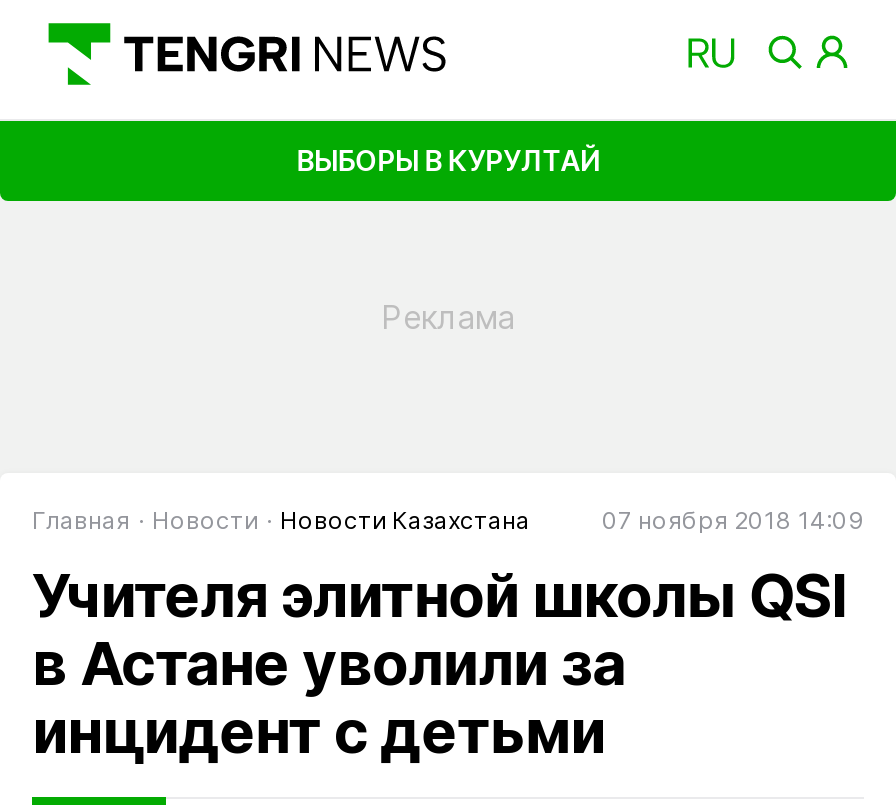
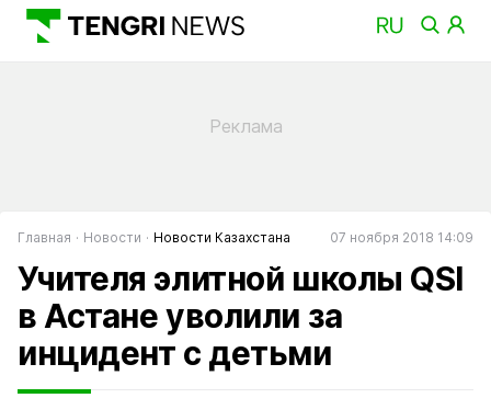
[296,142,600,176] ВЫБОРЫ В КУРУЛТАЙ -> none

